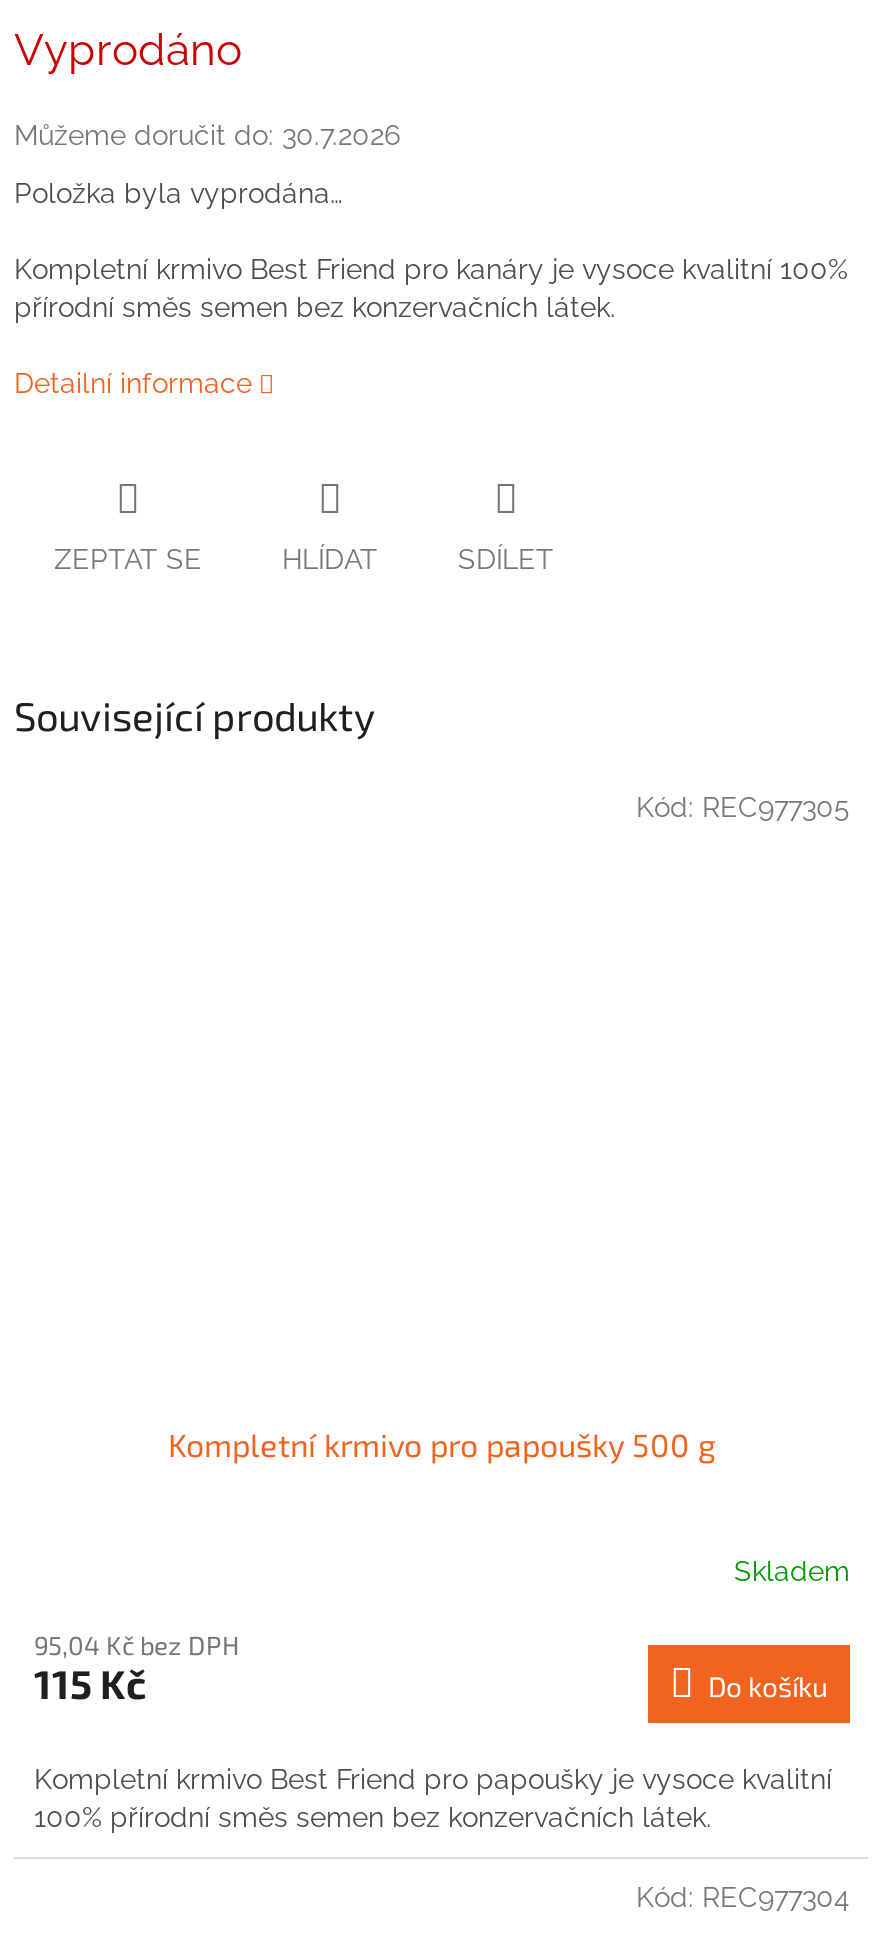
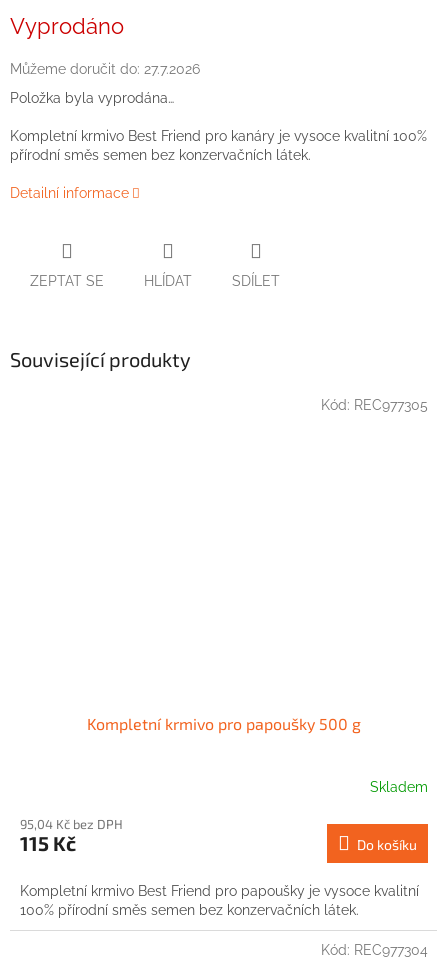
[14,120,400,152] Můžeme doručit do: 30.7.2026 -> [10,61,200,77] Můžeme doručit do: 27.7.2026

